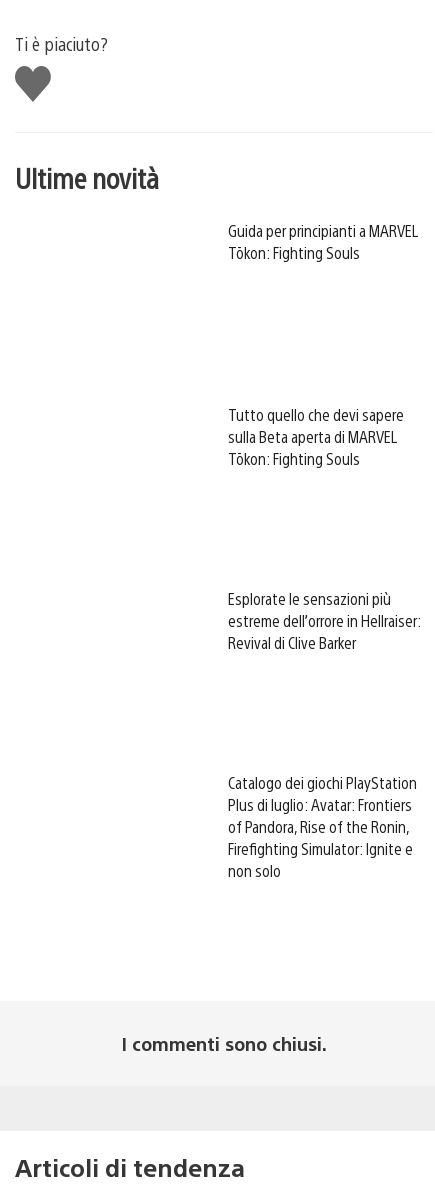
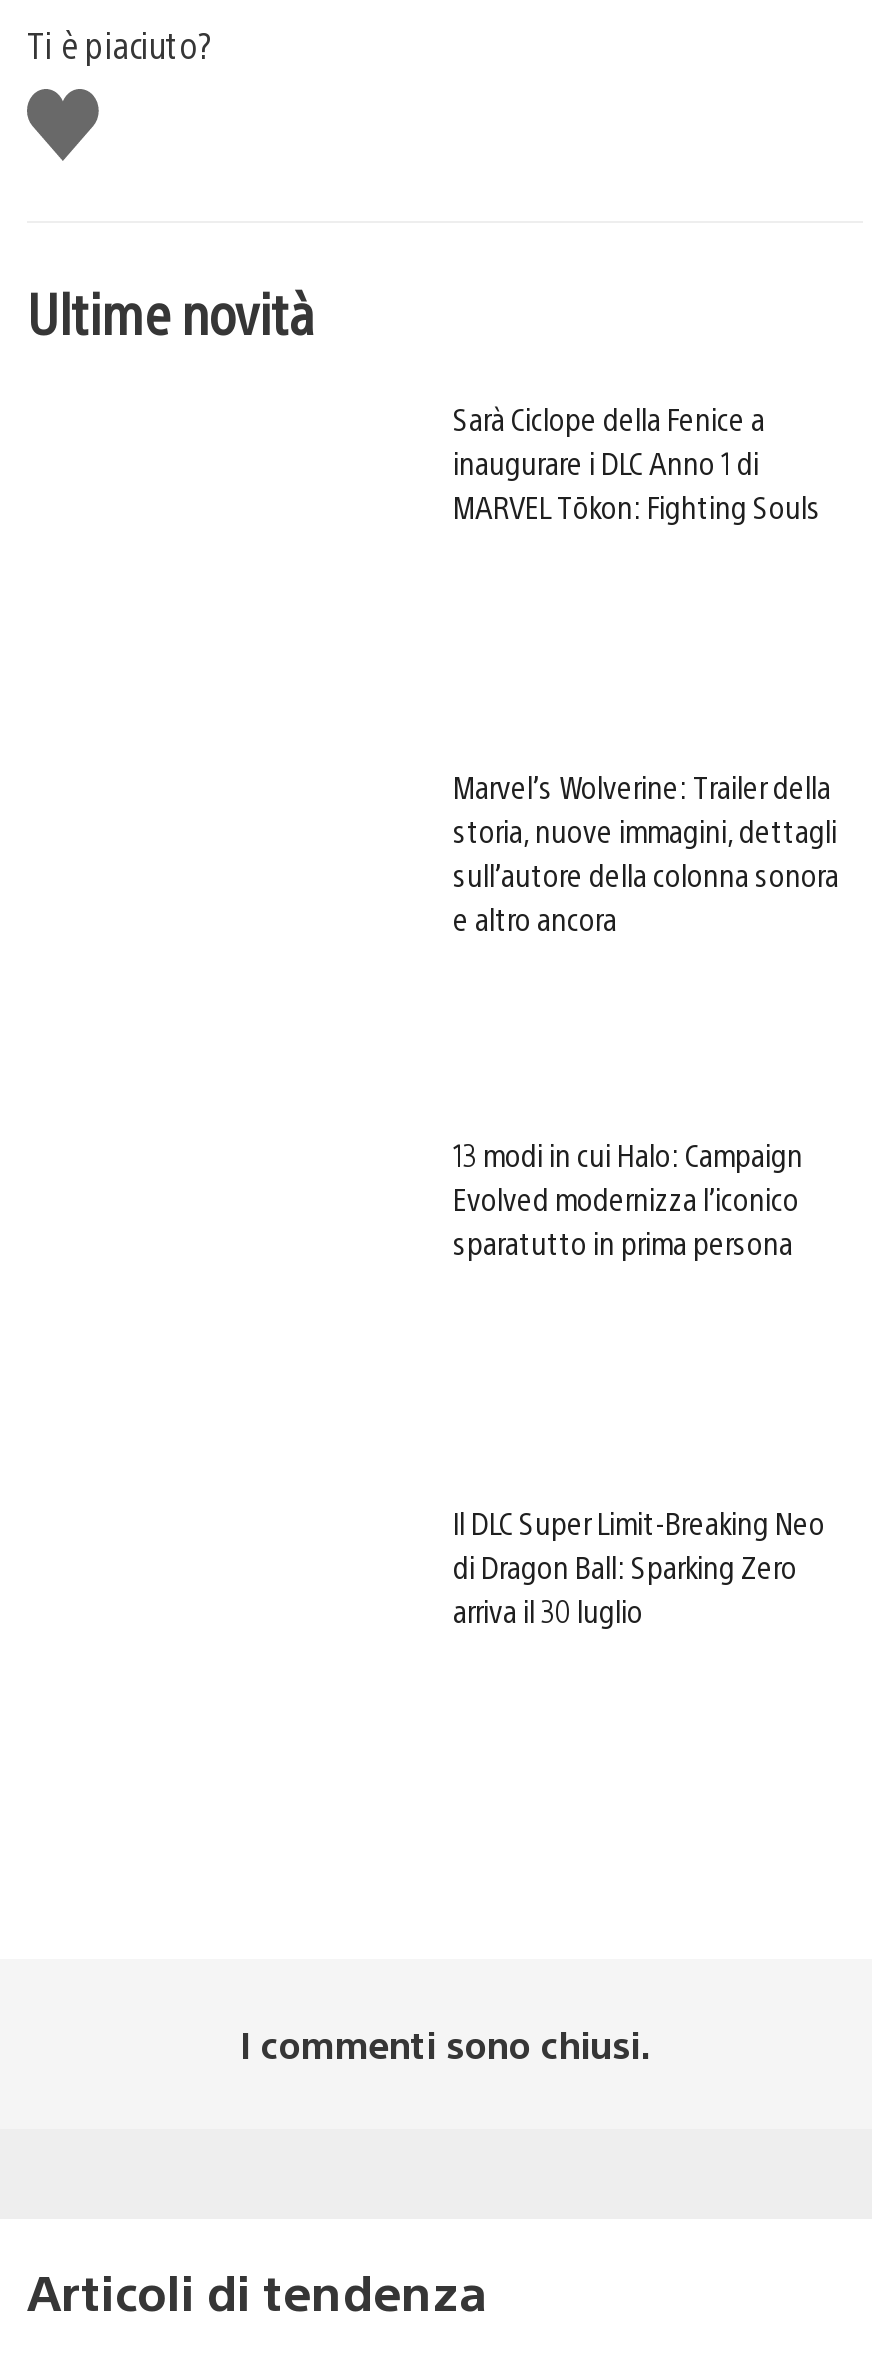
[228,220,418,263] Guida per principianti a MARVEL | Tōkon: Fighting Souls -> [453,397,821,527] Sarà Ciclope della Fenice a | inaugurare i DLC Anno 1 di | MARVEL Tōkon: Fighting Souls
[228,404,404,469] Tutto quello che devi sapere | sulla Beta aperta di MARVEL | Tōkon: Fighting Souls -> [453,765,839,939] Marvel’s Wolverine: Trailer della | storia, nuove immagini, dettagli | sull’autore della colonna sonora | e altro ancora
[228,588,421,653] Esplorate le sensazioni più | estreme dell’orrore in Hellraiser: | Revival di Clive Barker -> [453,1133,803,1263] 13 modi in cui Halo: Campaign | Evolved modernizza l’iconico | sparatutto in prima persona
[228,772,417,881] Catalogo dei giochi PlayStation | Plus di luglio: Avatar: Frontiers | of Pandora, Rise of the Ronin, | Firefighting Simulator: Ignite e | non solo -> [453,1501,825,1631] Il DLC Super Limit-Breaking Neo | di Dragon Ball: Sparking Zero | arriva il 30 luglio

